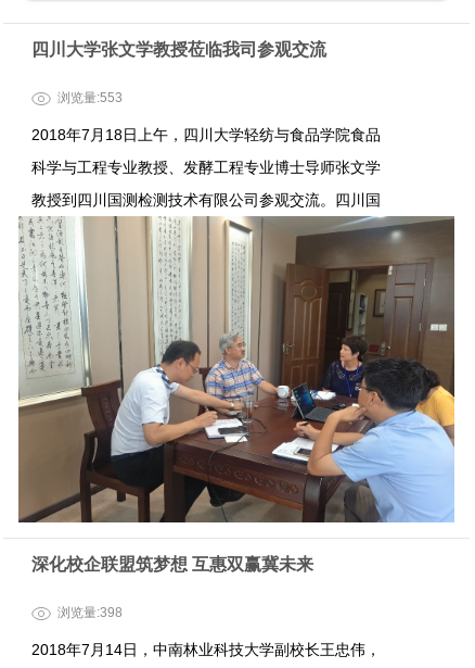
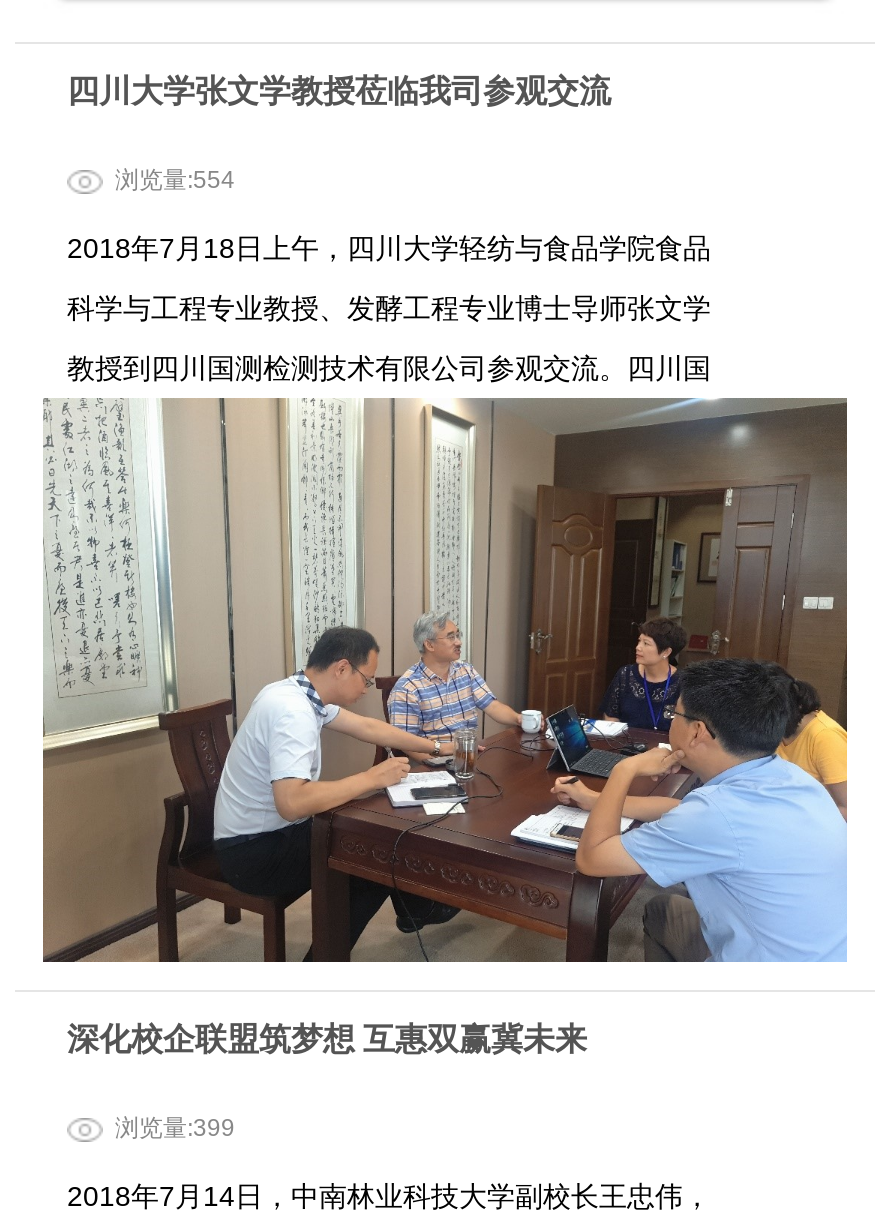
[57,90,123,105] 浏览量:553 -> [115,165,235,193] 浏览量:554
[57,605,123,620] 浏览量:398 -> [115,1113,235,1141] 浏览量:399

